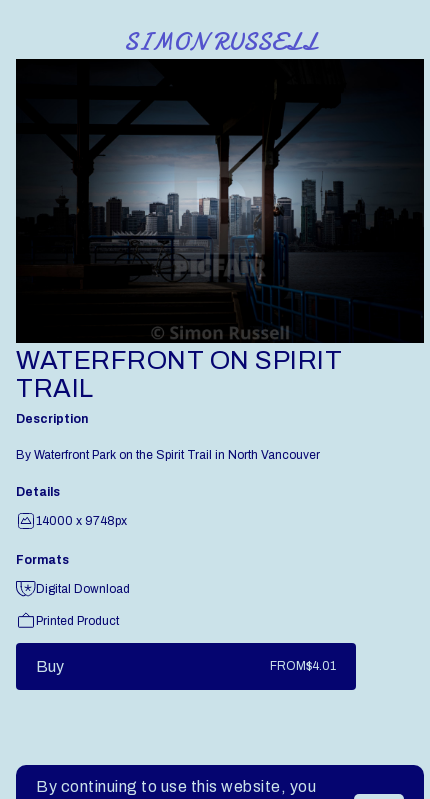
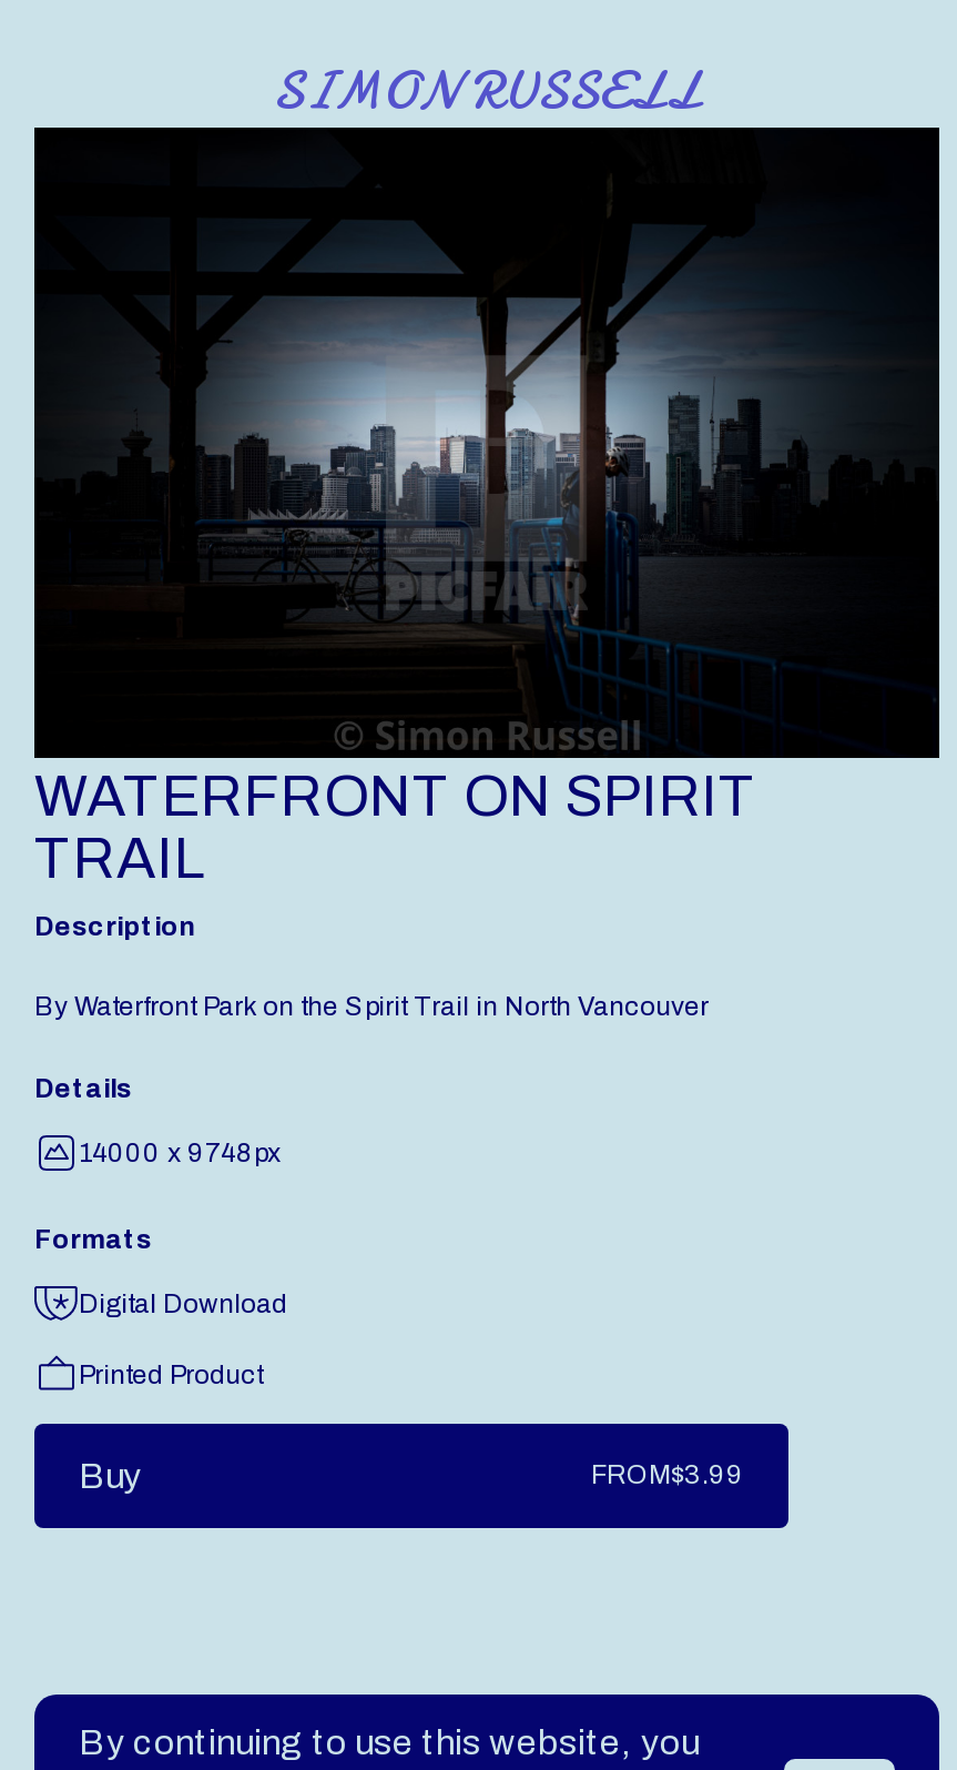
[270,659,336,673] FROM$4.01 -> [591,1460,744,1491] FROM$3.99

